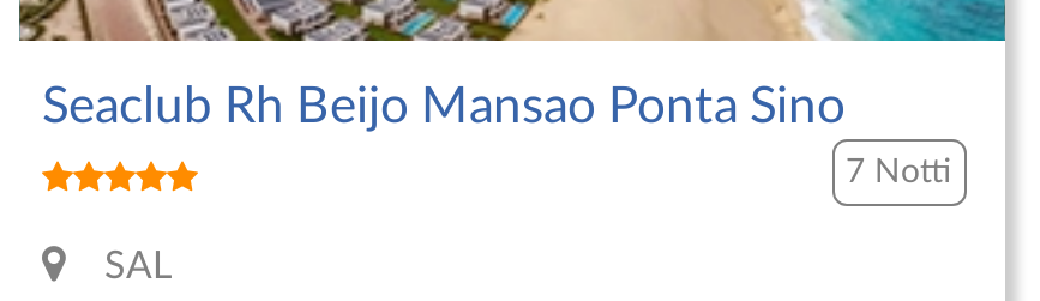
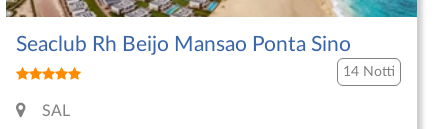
[846,156,951,189] 7 Notti -> [342,65,394,79] 14 Notti

